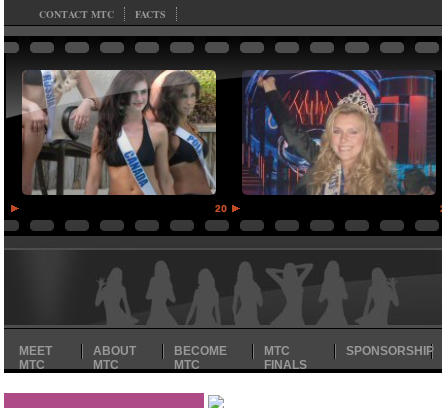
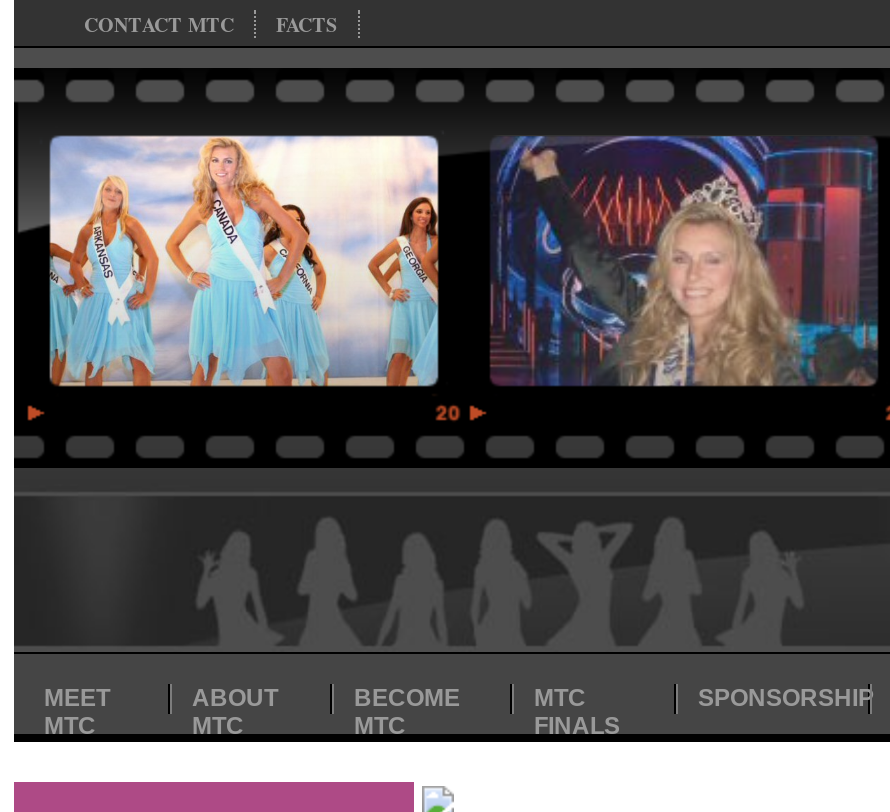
[22,69,217,195] [image] -> [48,134,440,388] [image]

